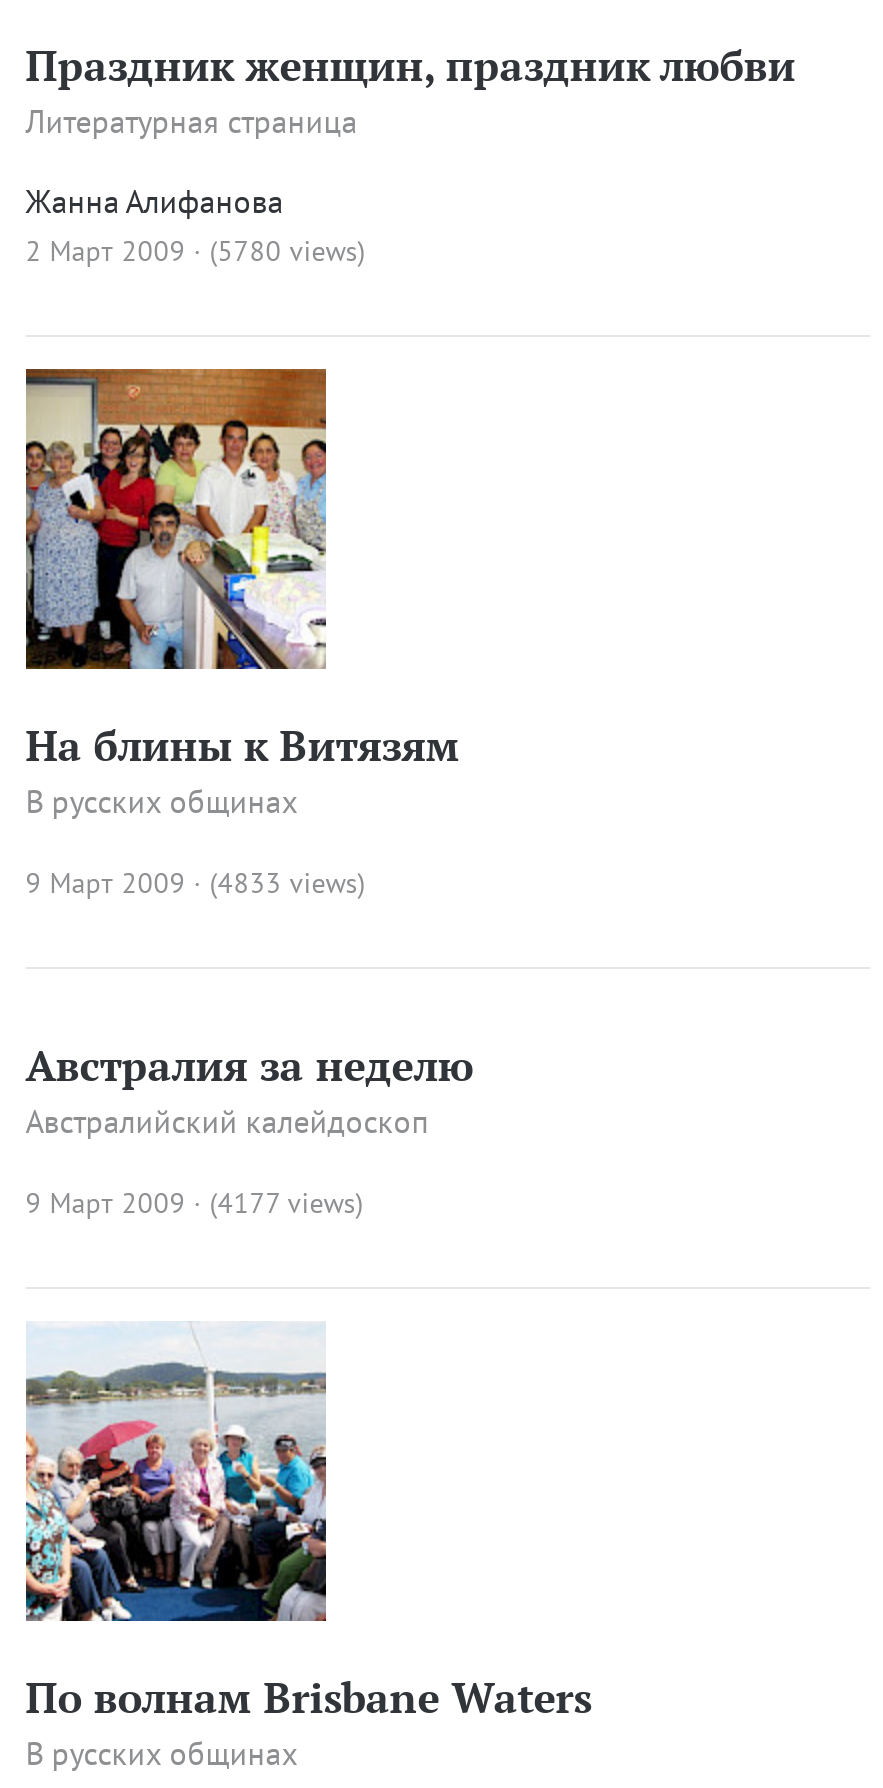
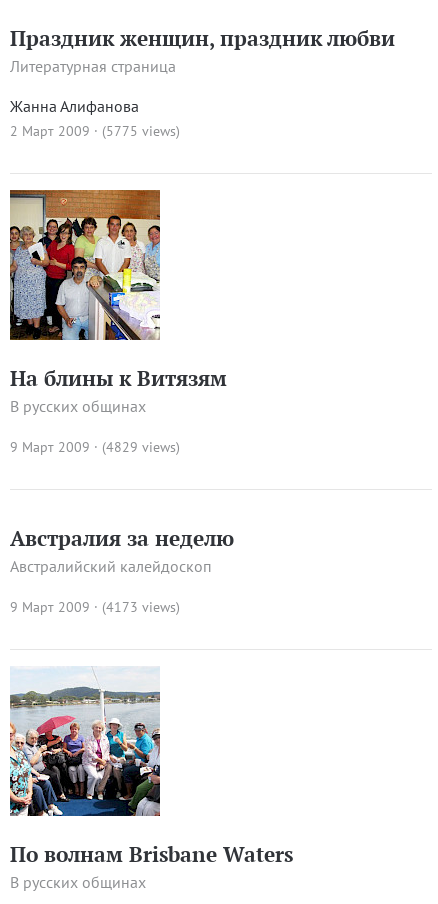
[26,234,366,270] 2 Март 2009 · (5780 views) -> [10,122,180,140] 2 Март 2009 · (5775 views)
[26,866,366,902] 9 Март 2009 · (4833 views) -> [10,438,180,456] 9 Март 2009 · (4829 views)
[26,1186,364,1222] 9 Март 2009 · (4177 views) -> [10,598,180,616] 9 Март 2009 · (4173 views)

